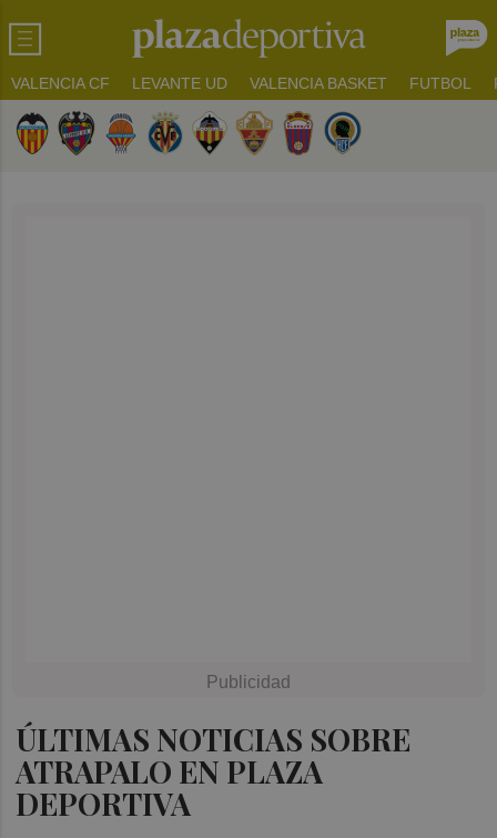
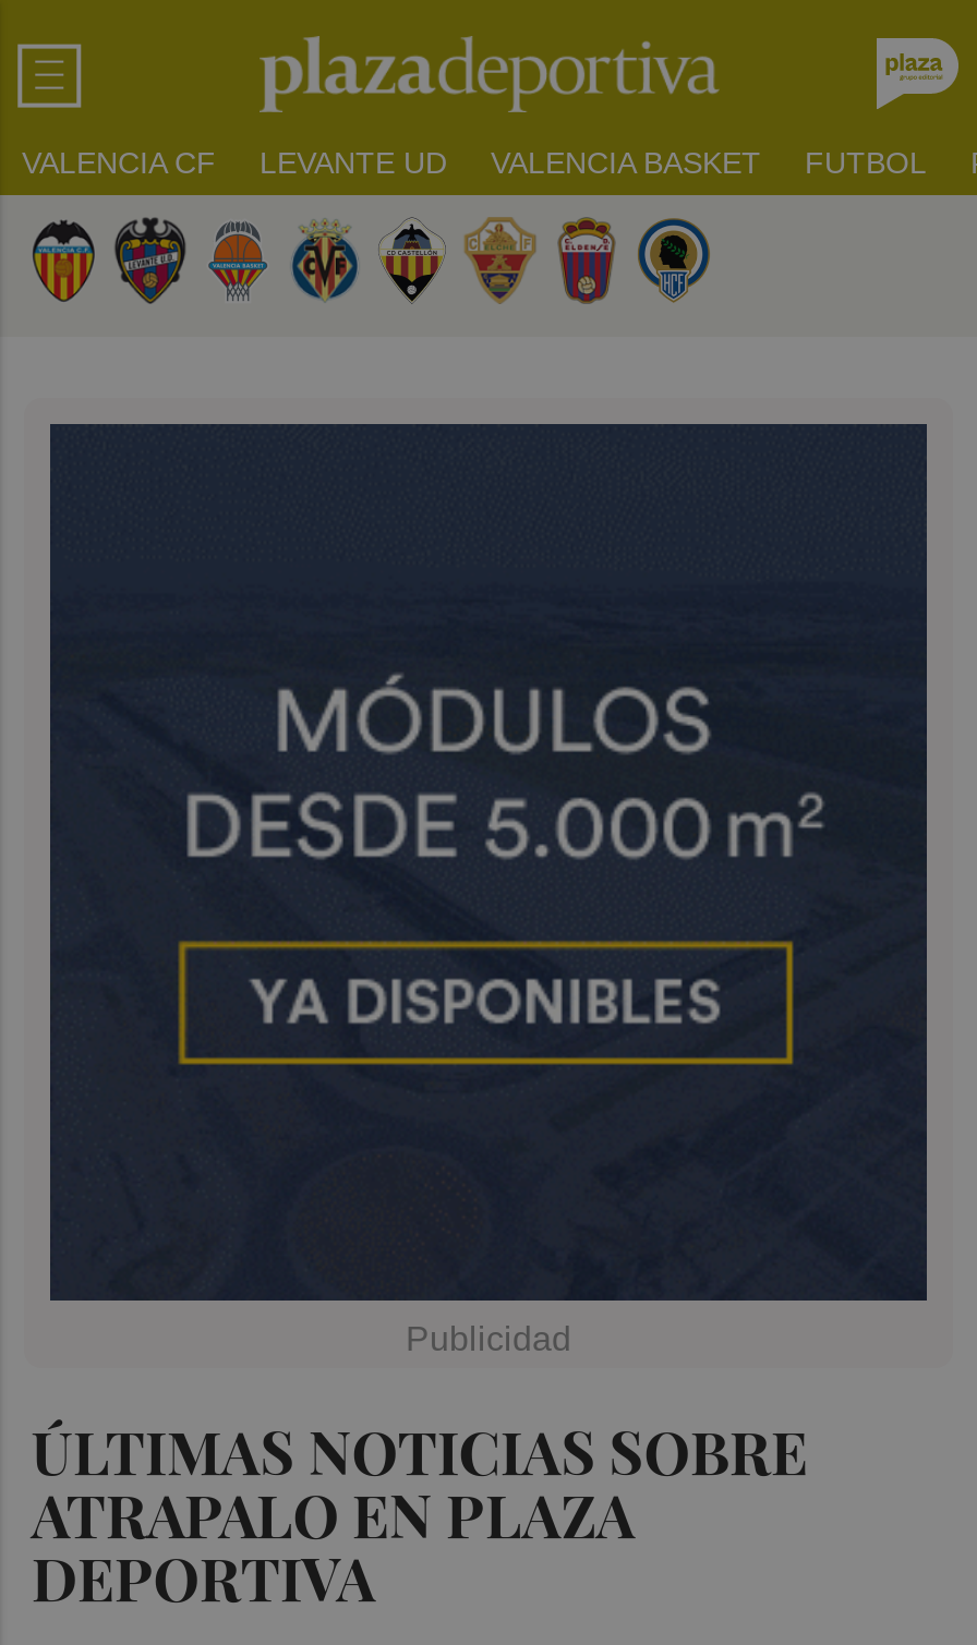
none -> [48,422,929,1303] [image]

